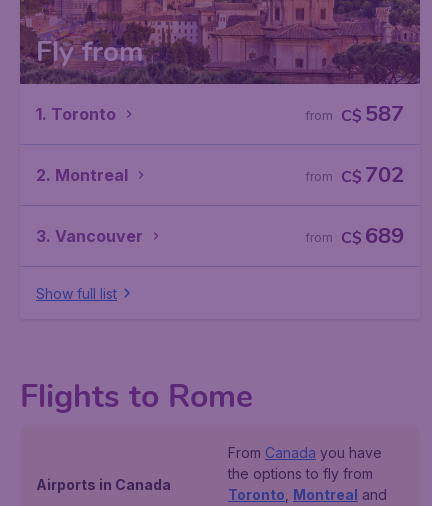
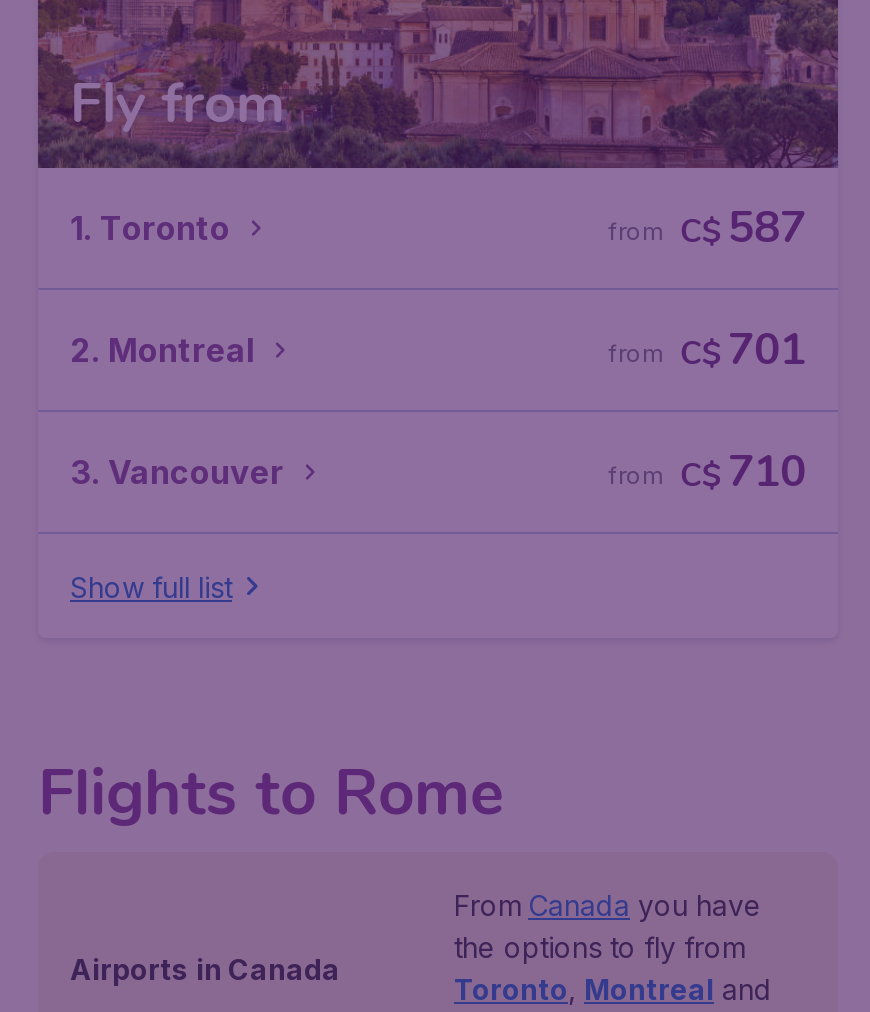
[305,160,404,190] from C$ 702 -> [608,320,806,380] from C$ 701
[305,221,404,251] from C$ 689 -> [608,442,806,502] from C$ 710

